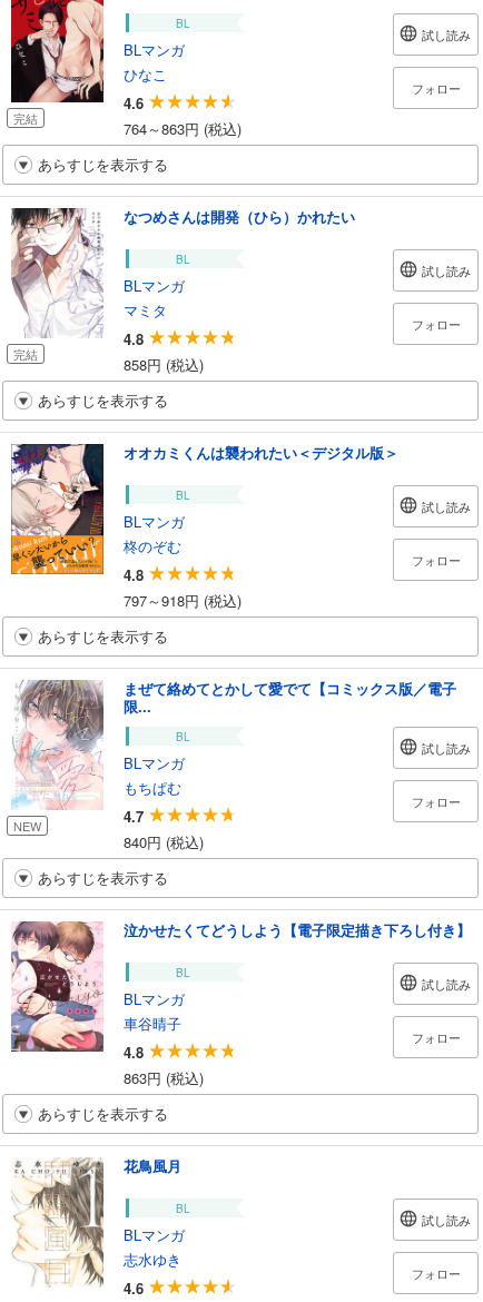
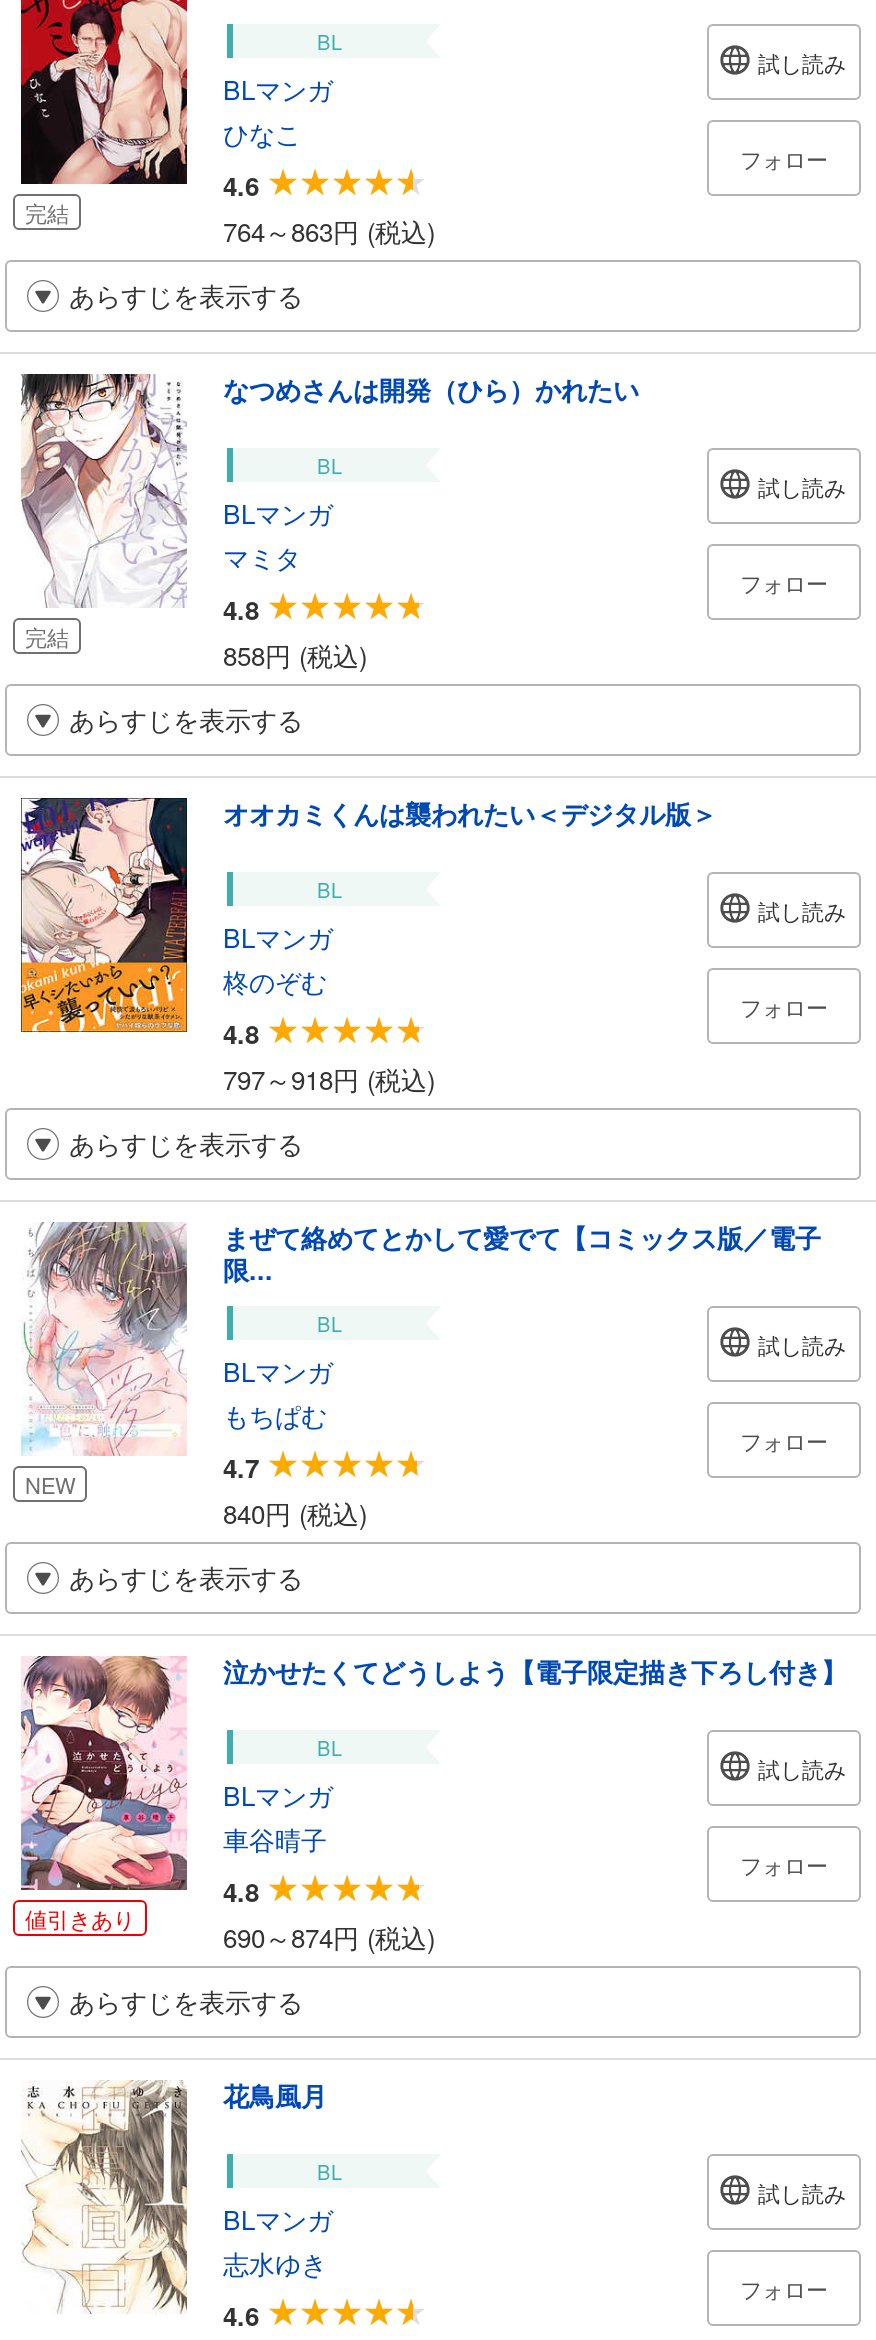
none -> [25,1902,135,1934] 値引きあり
[124,1067,204,1089] 863円 (税込) -> [223,1918,435,1956] 690～874円 (税込)

